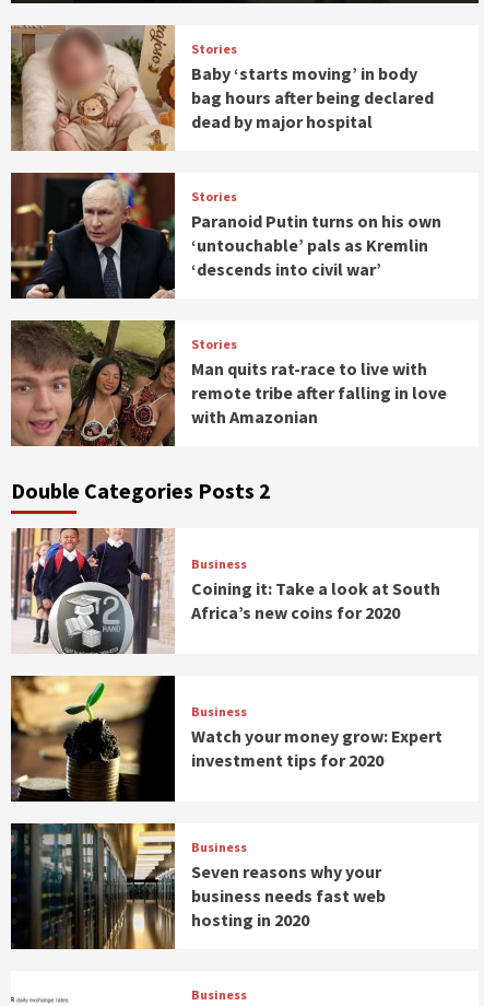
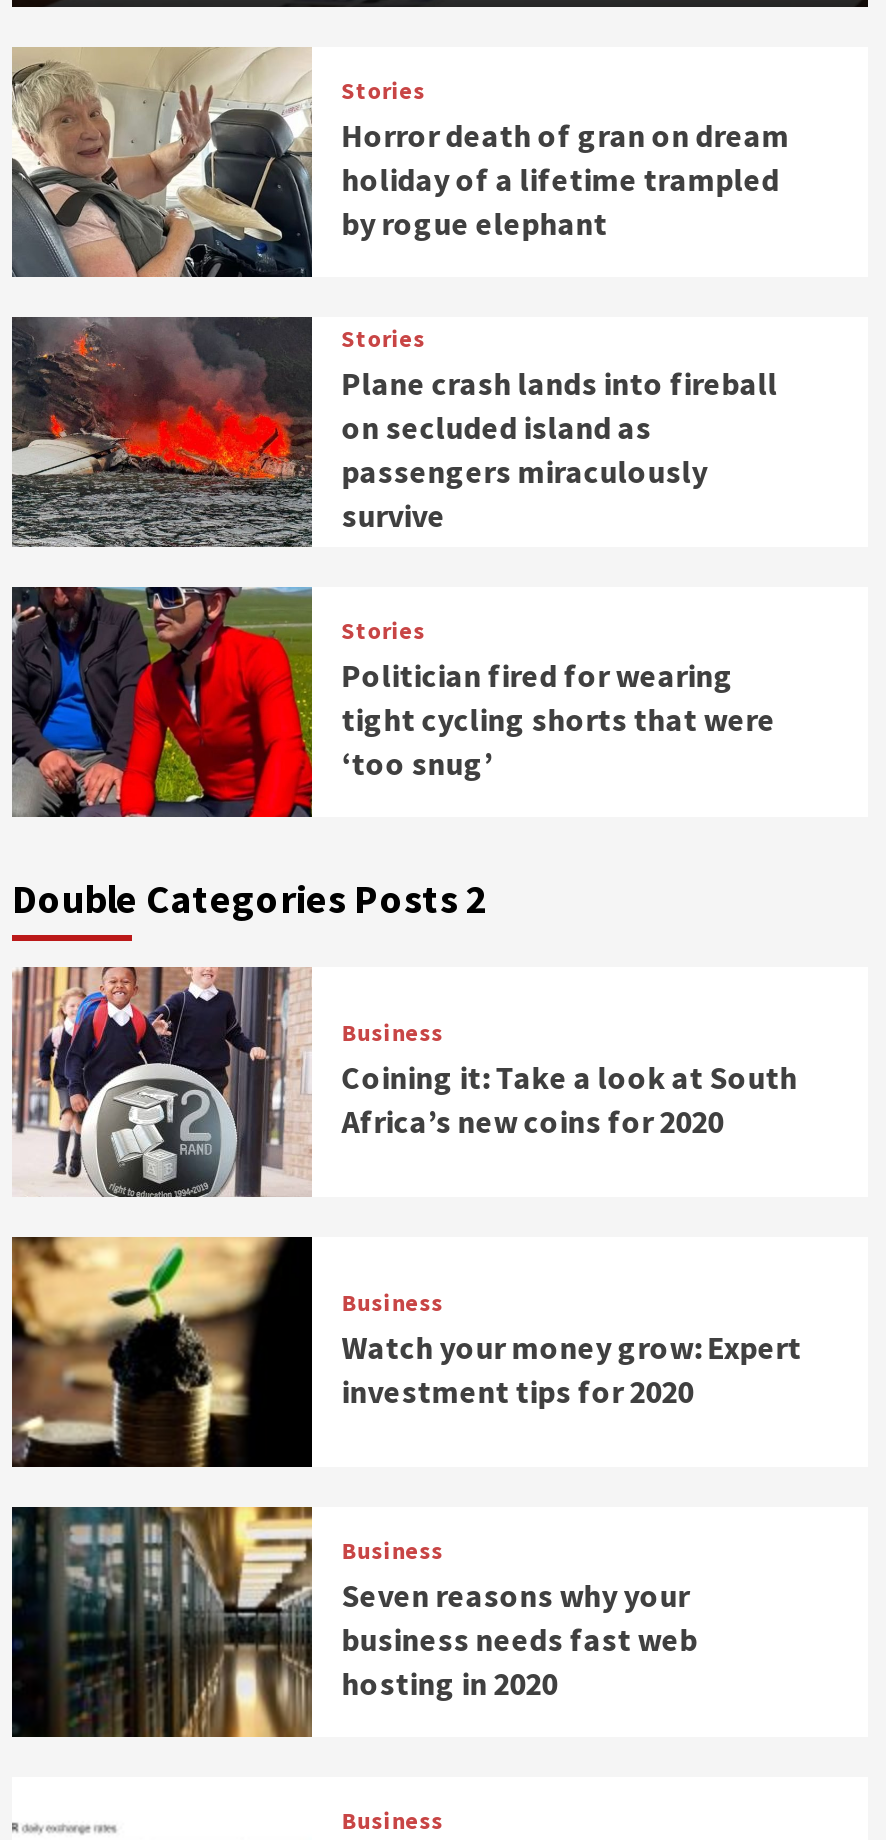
[10,25,434,152] [image] | Baby ‘starts moving’ in body | bag hours after being declared | dead by major hospital -> [12,48,790,280] [image] | Horror death of gran on dream | holiday of a lifetime trampled | by rogue elephant
[11,172,441,299] [image] | Paranoid Putin turns on his own | ‘untouchable’ pals as Kremlin | ‘descends into civil war’ -> [12,316,778,548] [image] | Plane crash lands into fireball | on secluded island as | passengers miraculously | survive
[10,319,447,447] [image] | Man quits rat-race to live with | remote tribe after falling in love | with Amazonian -> [10,586,776,820] [image] | Politician fired for wearing | tight cycling shorts that were | ‘too snug’

